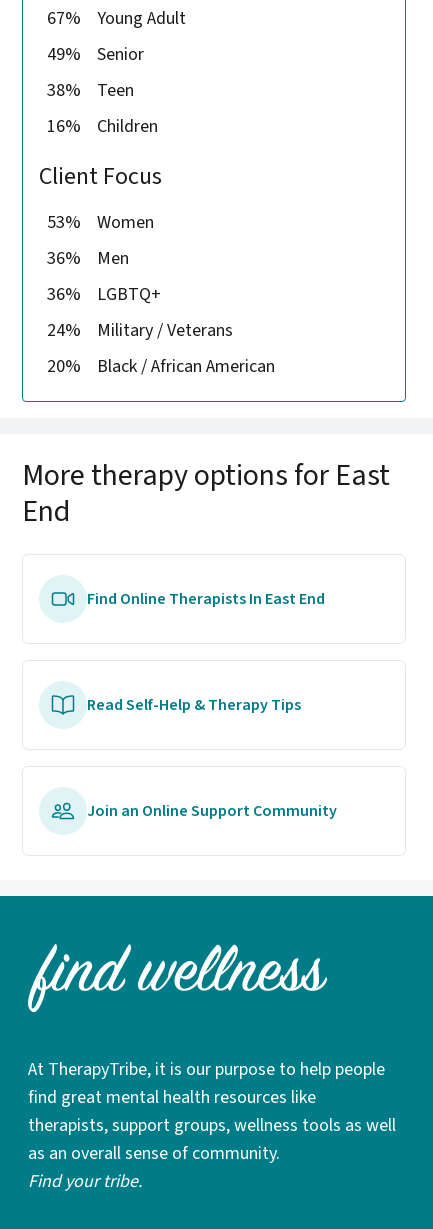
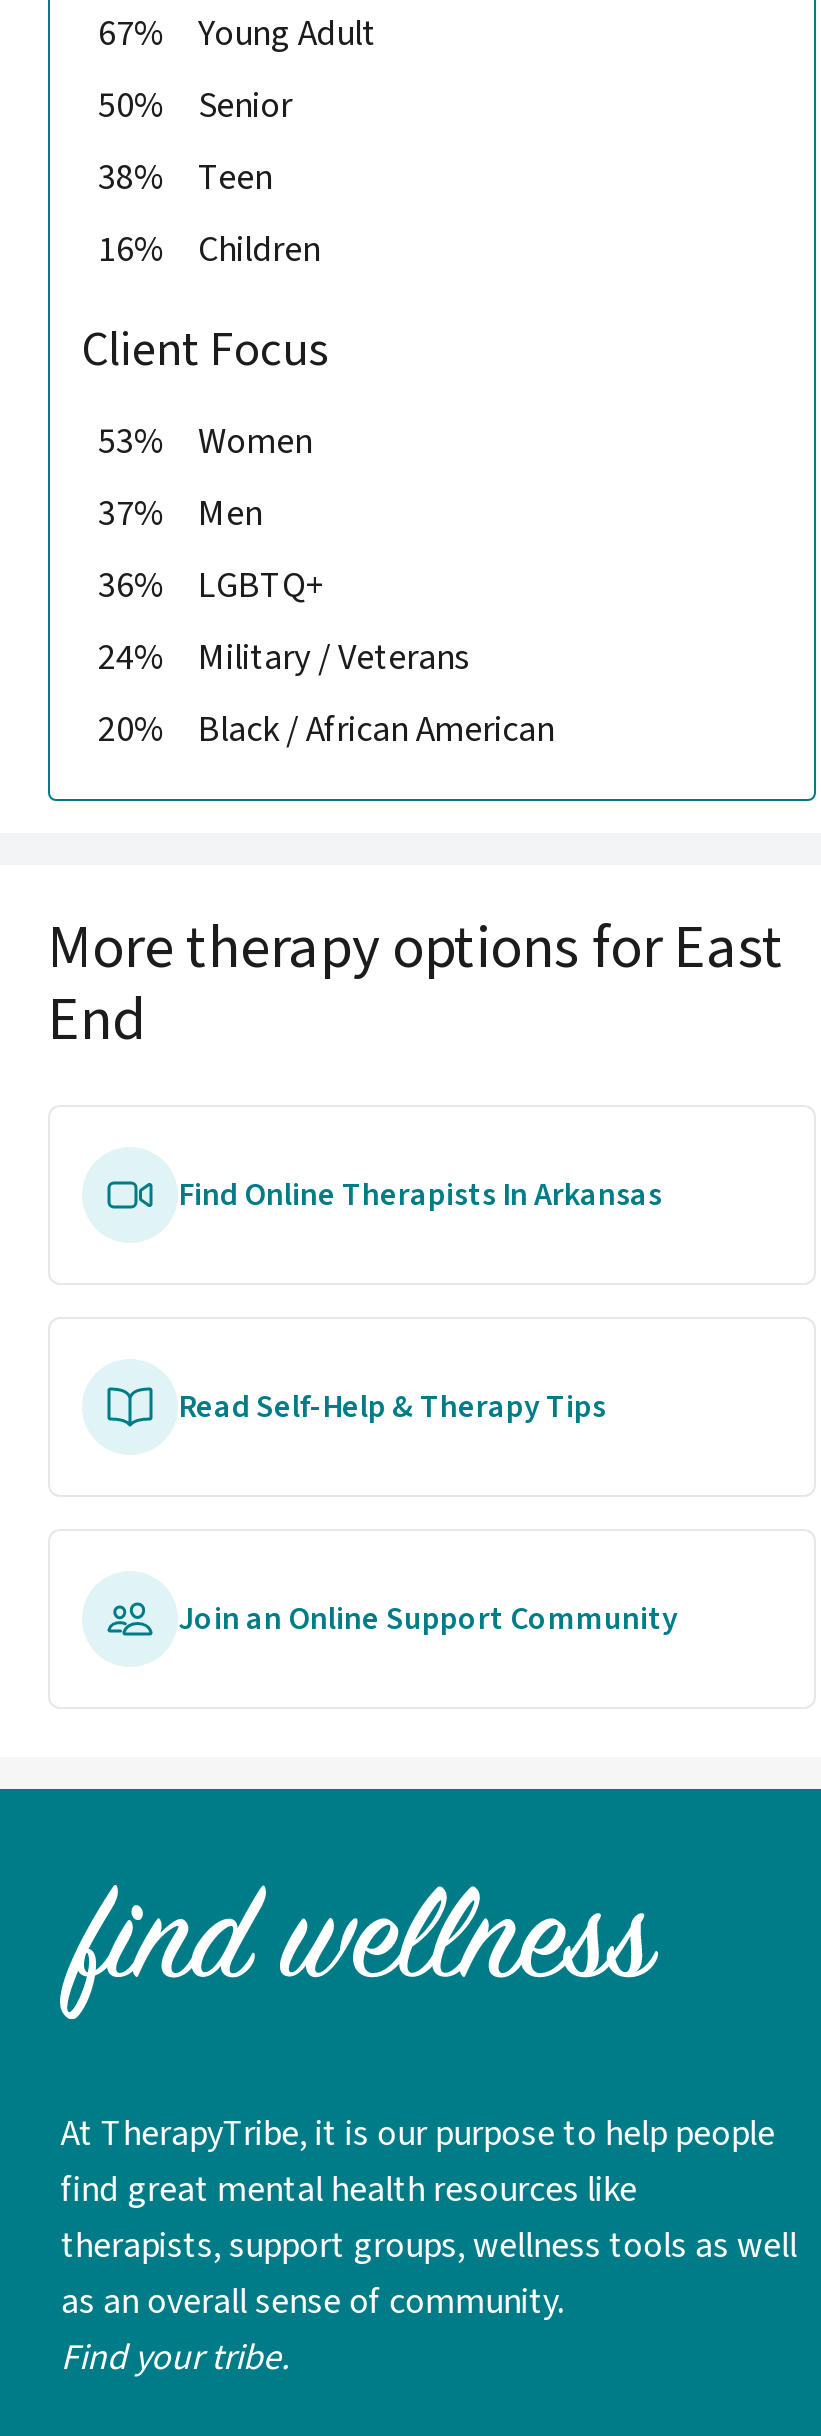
[47,42,144,67] 49% Senior -> [98,81,292,131] 50% Senior
[47,246,129,271] 36% Men -> [98,489,262,539] 37% Men
[87,588,325,610] Find Online Therapists In East End -> [178,1173,662,1217] Find Online Therapists In Arkansas

